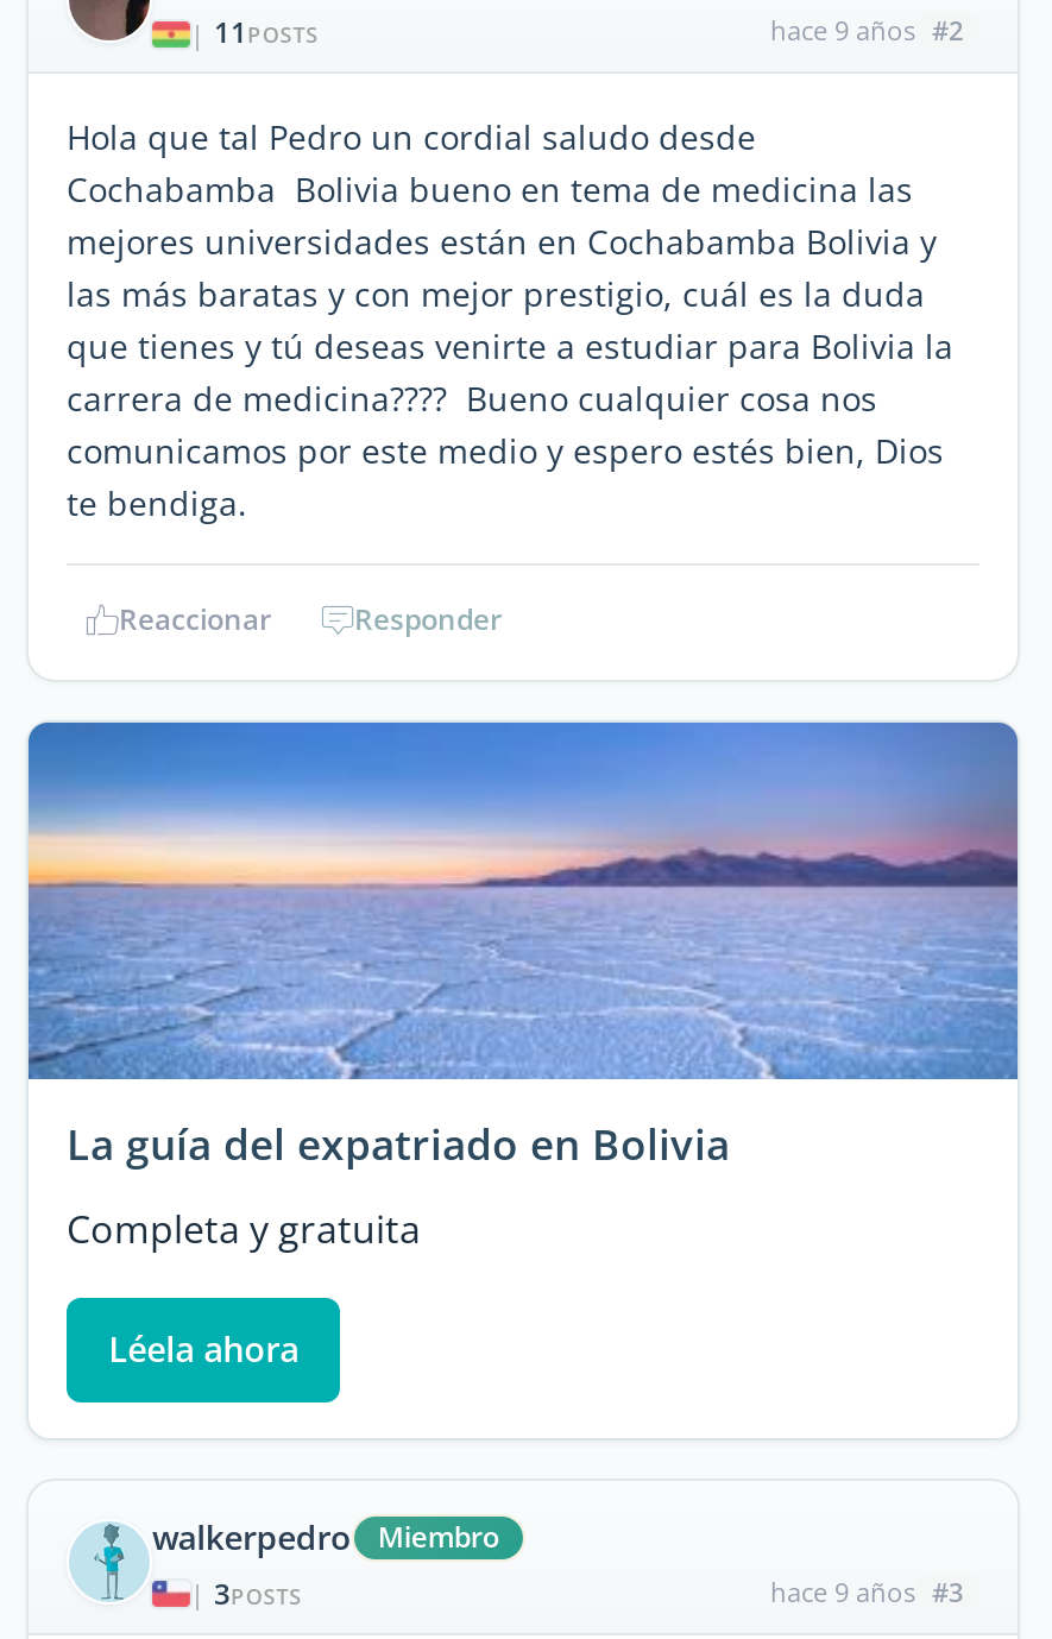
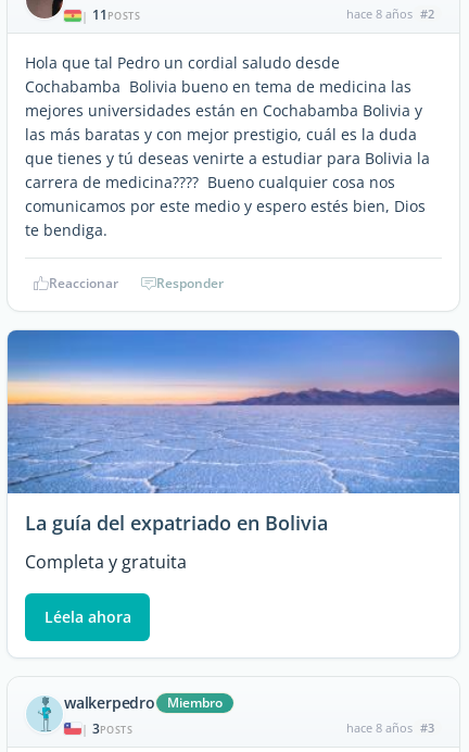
[770,12,963,48] hace 9 años #2 -> [346,5,434,22] hace 8 años #2
[770,1573,963,1609] hace 9 años #3 -> [346,719,434,735] hace 8 años #3

